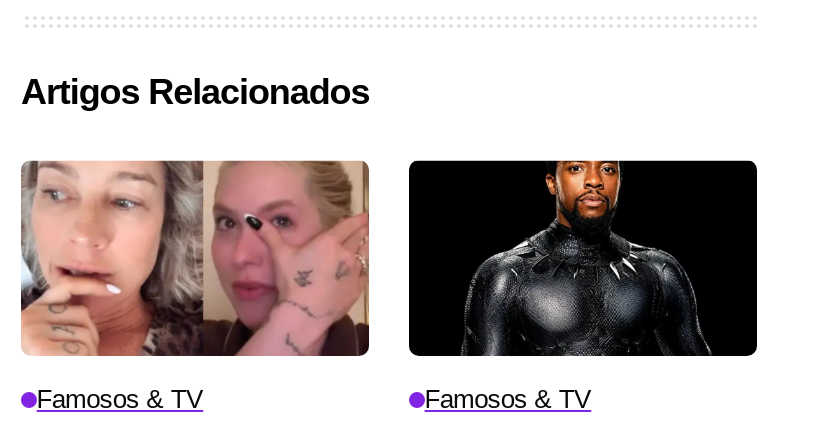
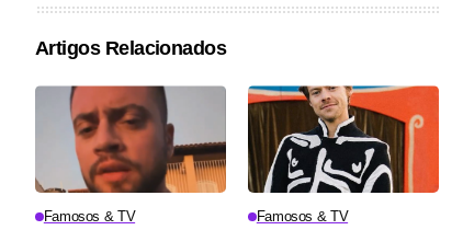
[21,160,371,358] [image] -> [35,85,227,194] [image]
[407,158,759,358] [image] -> [247,84,440,194] [image]

